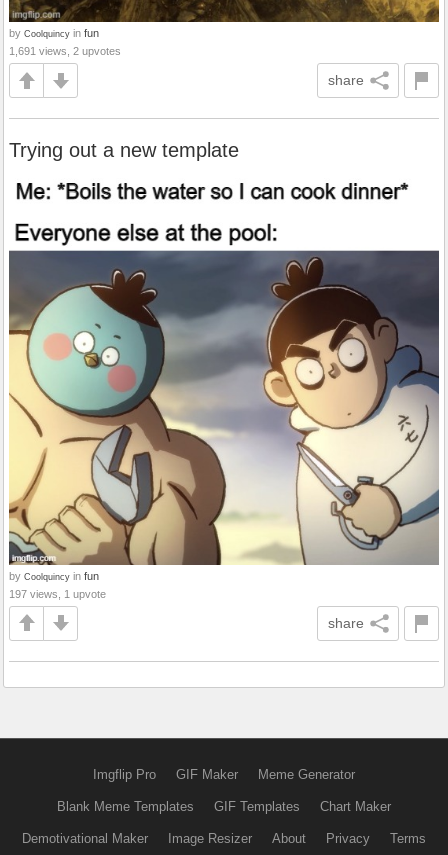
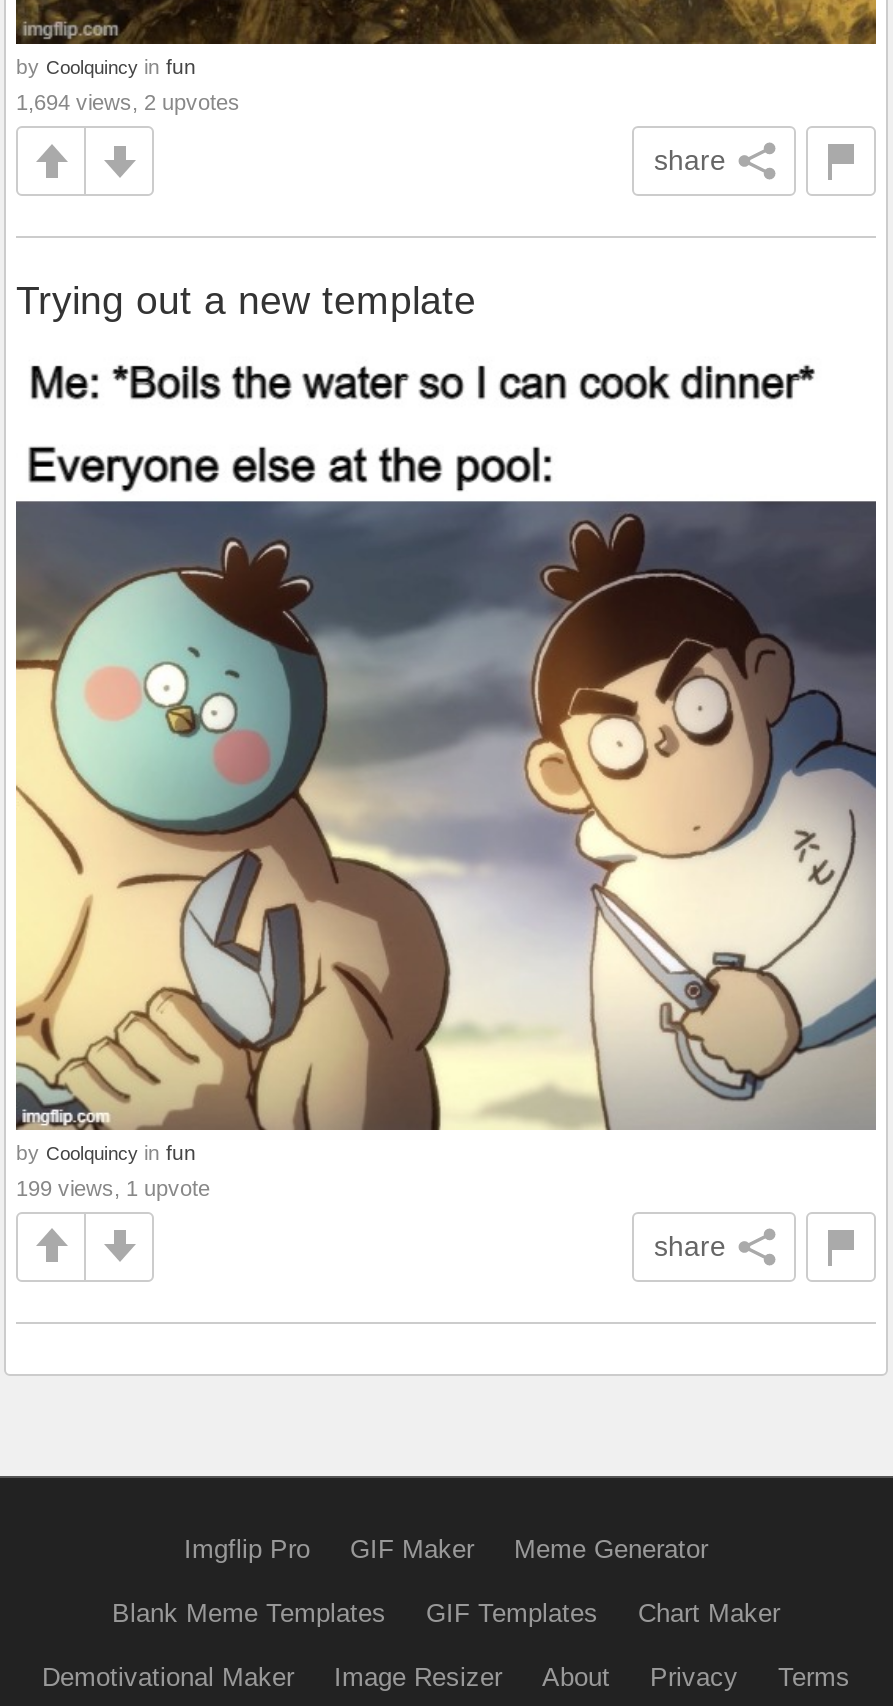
[9,45,121,57] 1,691 views, 2 upvotes -> [16,90,240,114] 1,694 views, 2 upvotes
[9,588,106,600] 197 views, 1 upvote -> [16,1176,210,1200] 199 views, 1 upvote

